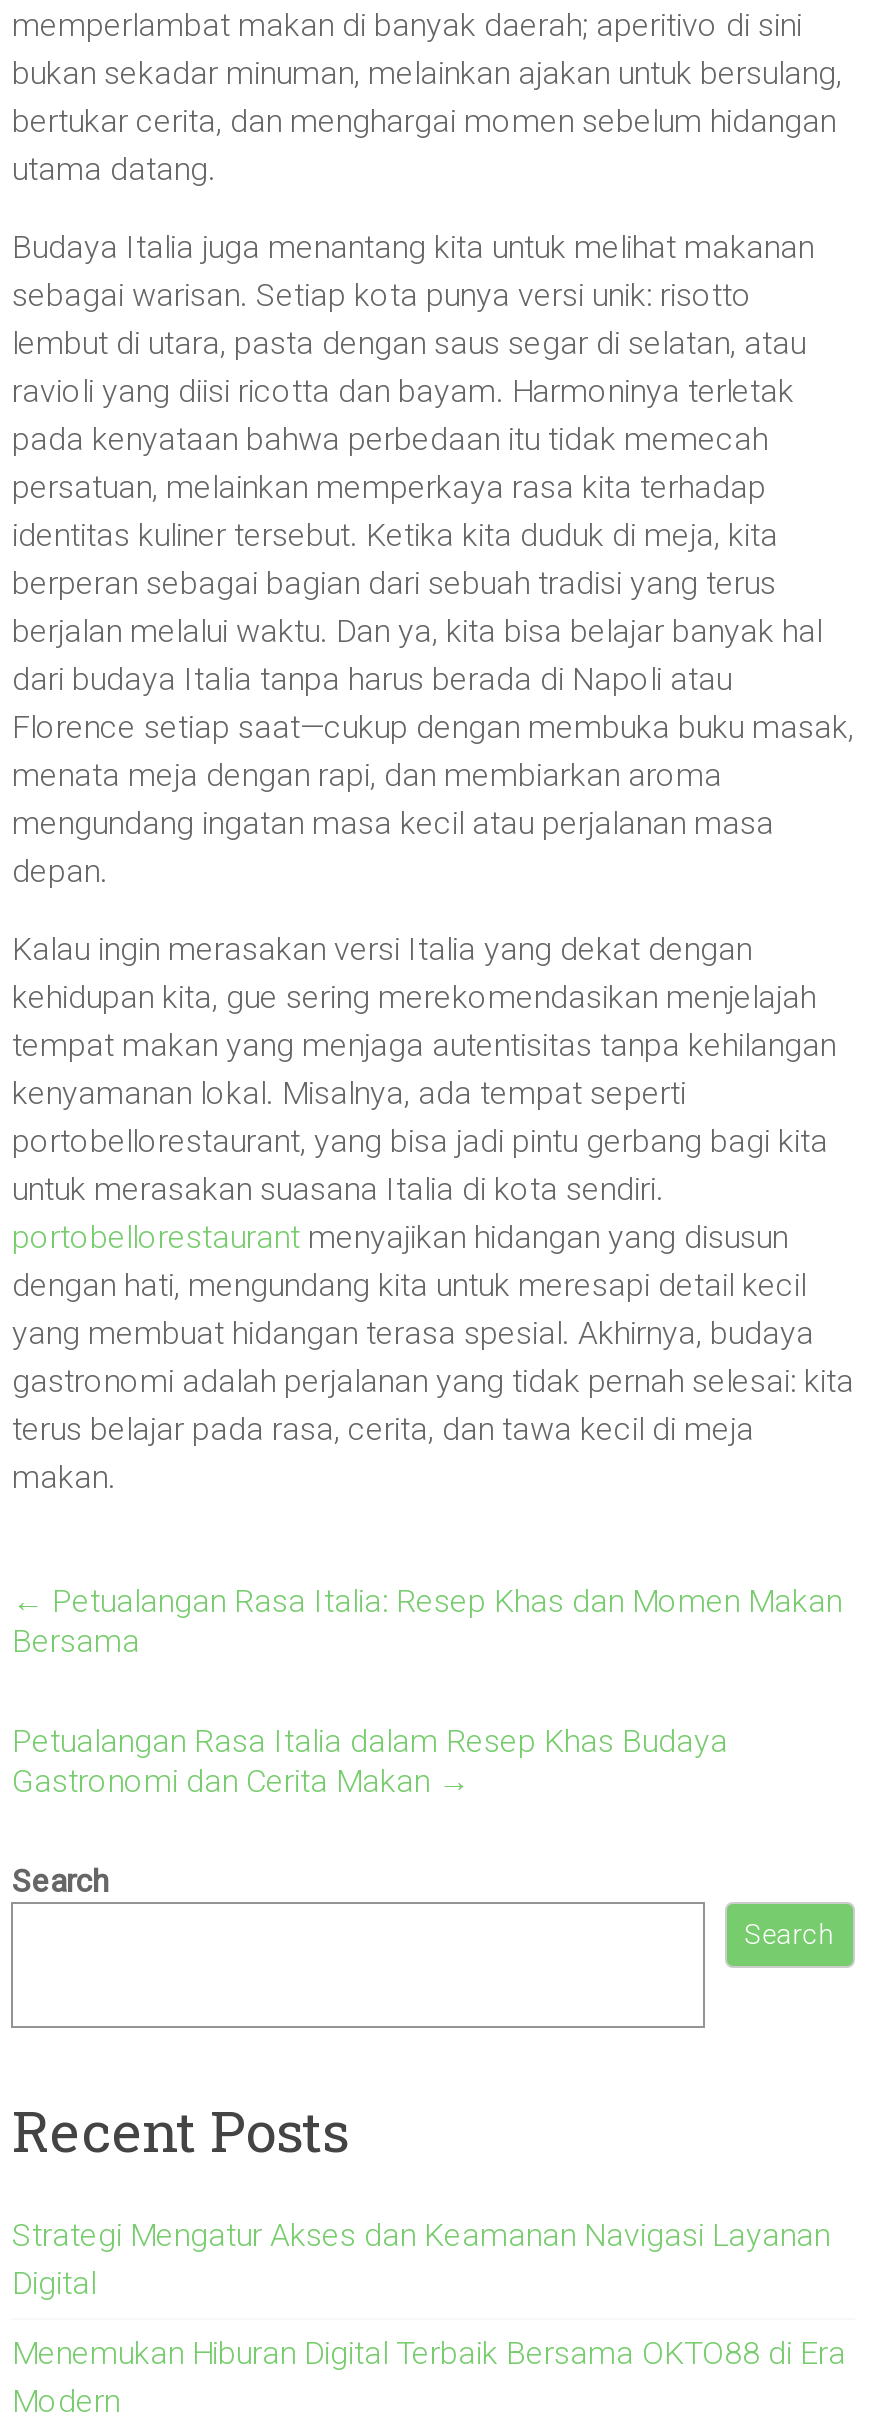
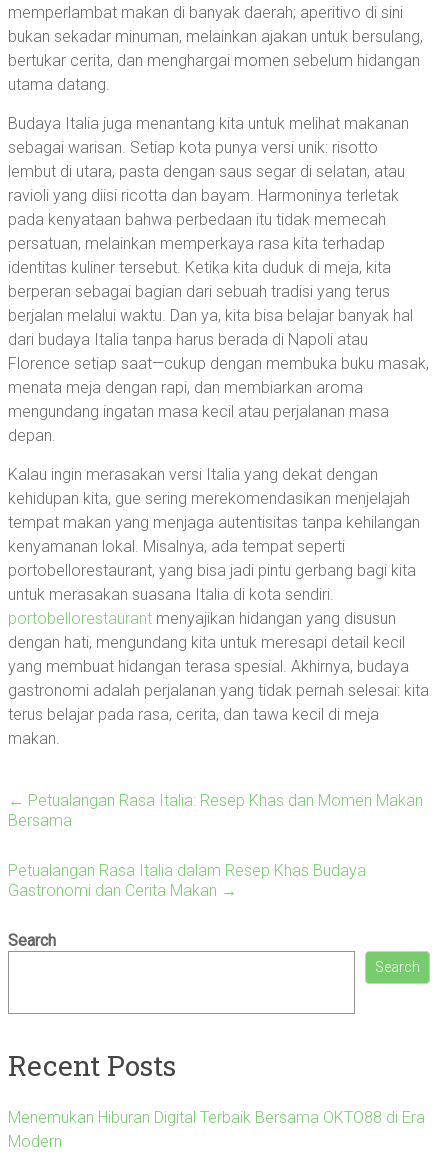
[12,2215,830,2301] Strategi Mengatur Akses dan Keamanan Navigasi Layanan | Digital -> none

